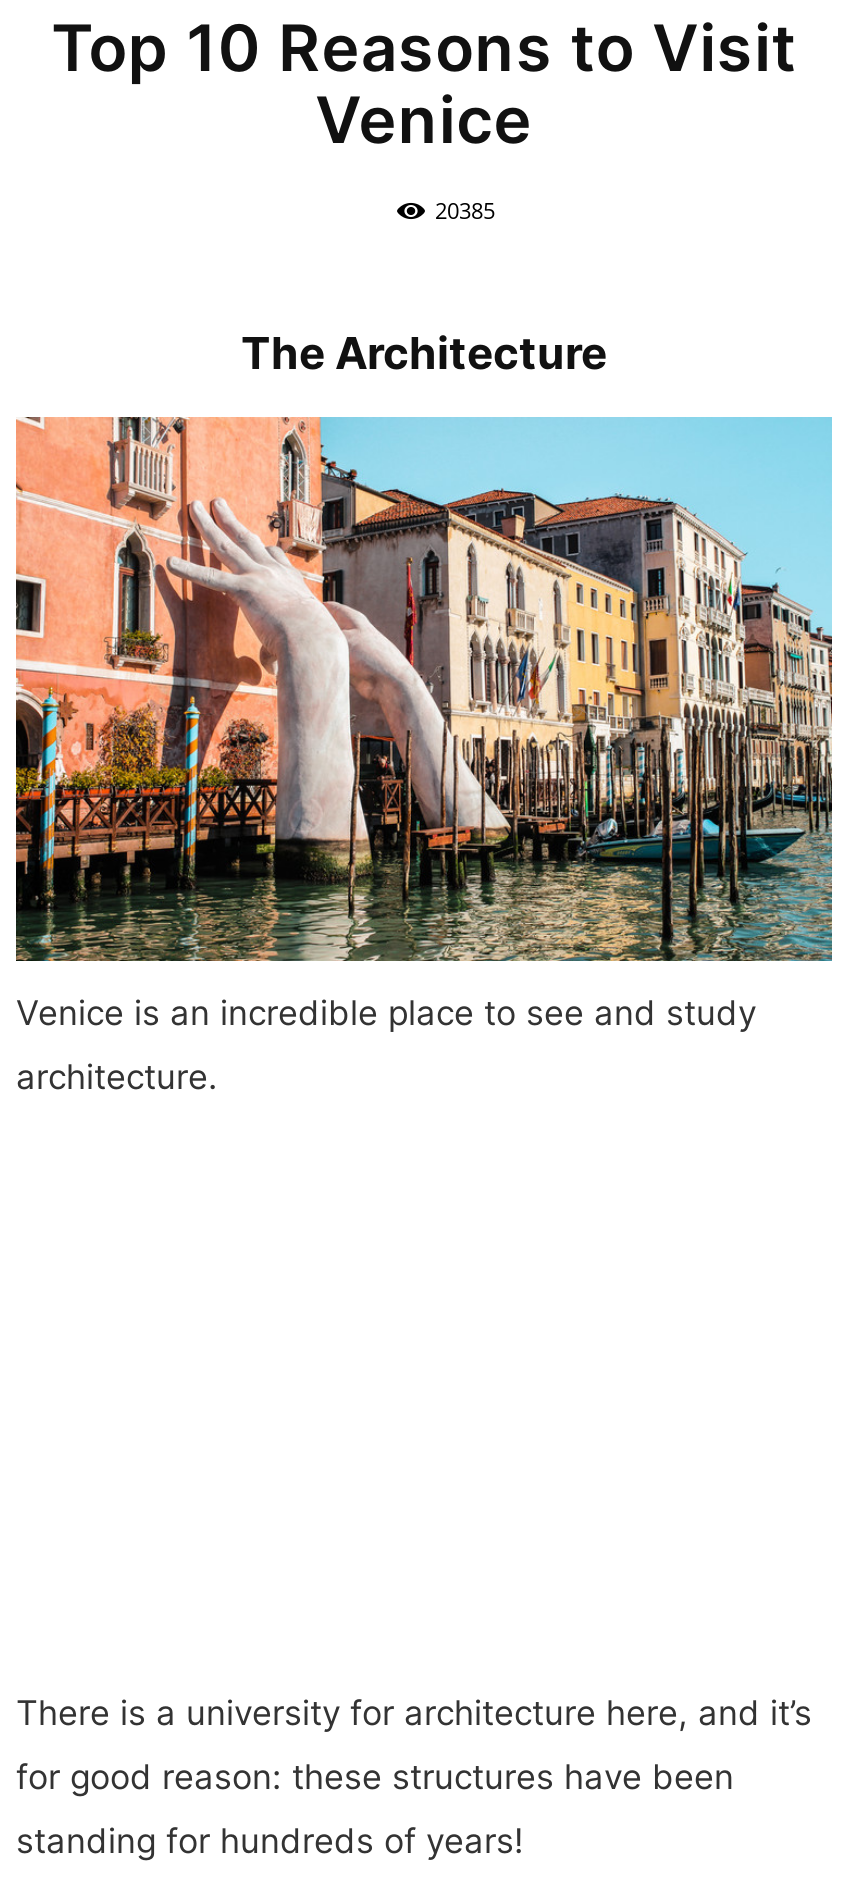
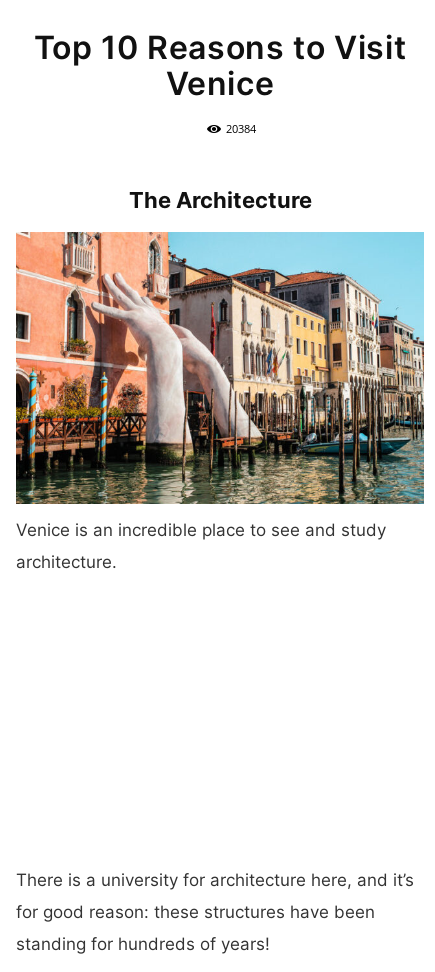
[435,195,495,225] 20385 -> [225,121,255,136] 20384

